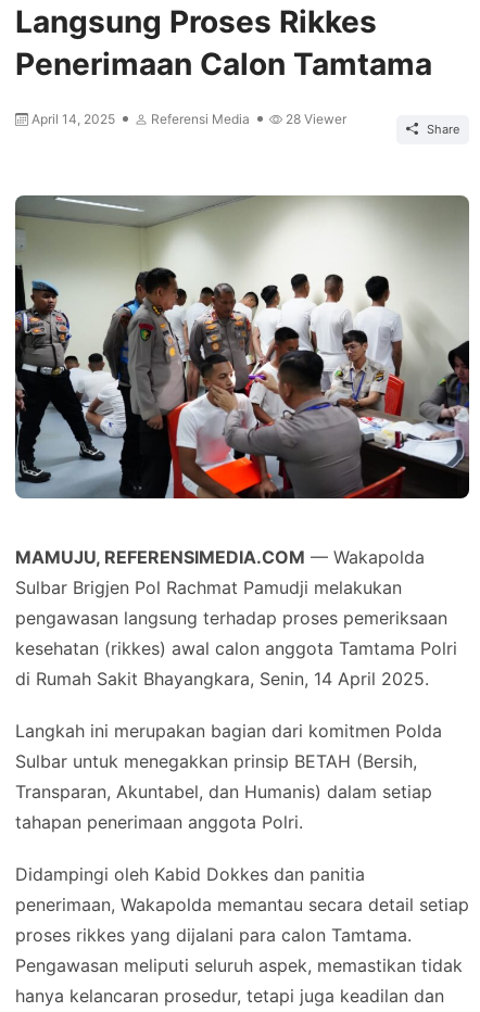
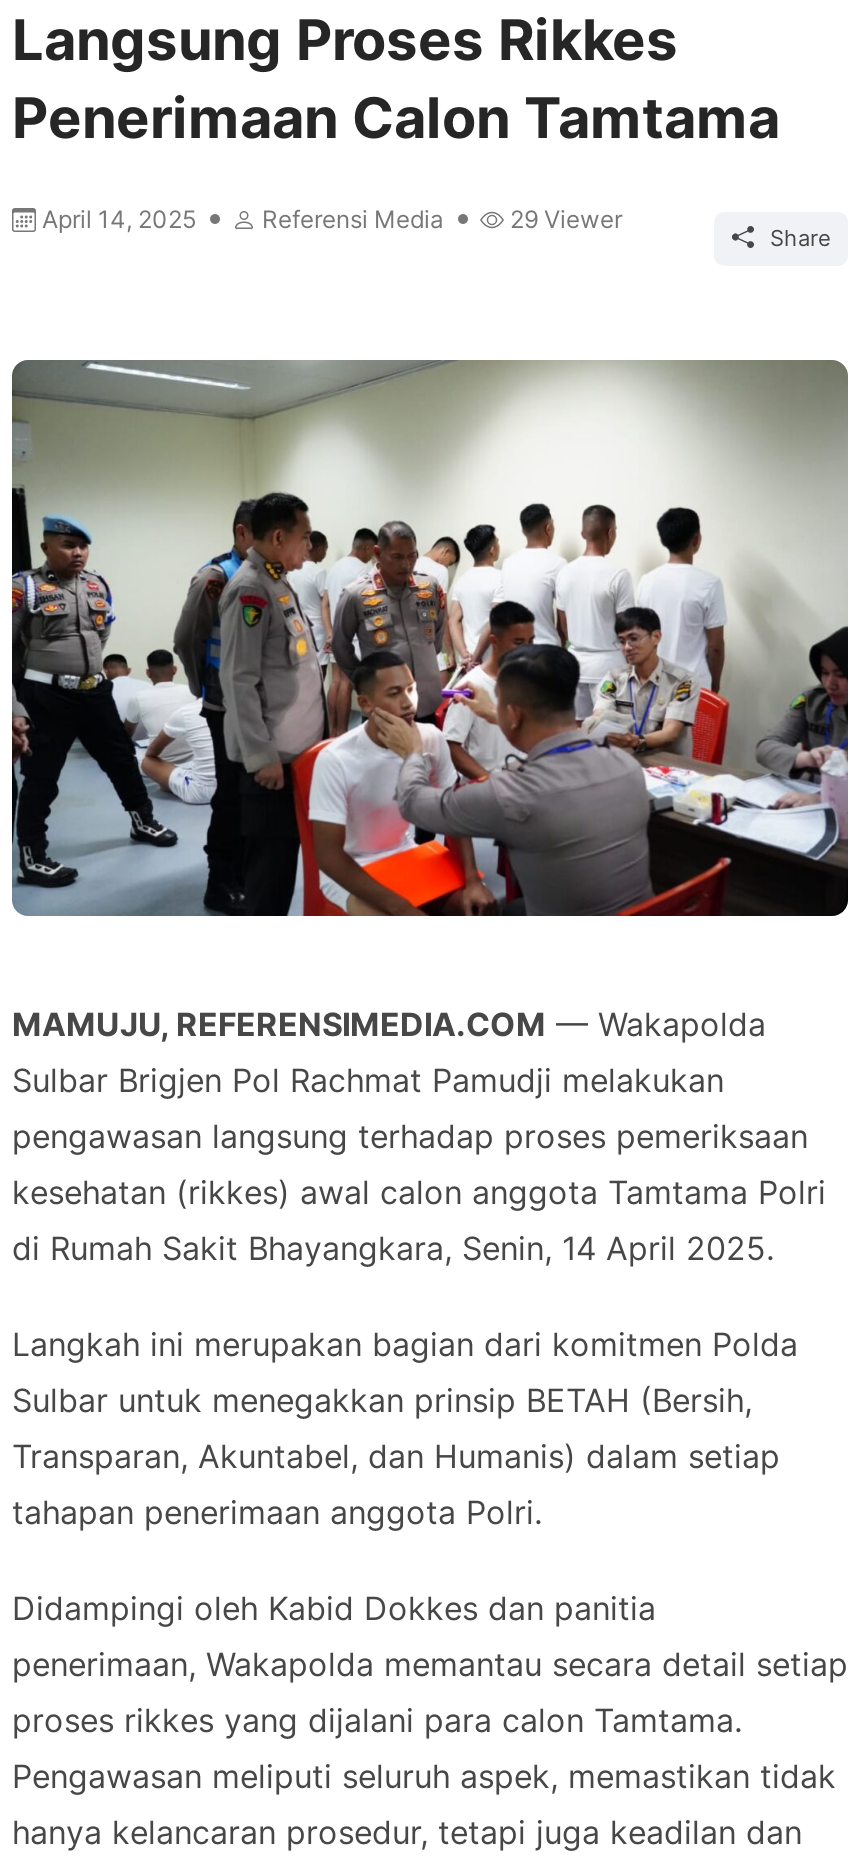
[31,111,346,127] April 14, 2025 Referensi Media 28 Viewer -> [42,204,622,234] April 14, 2025 Referensi Media 29 Viewer

